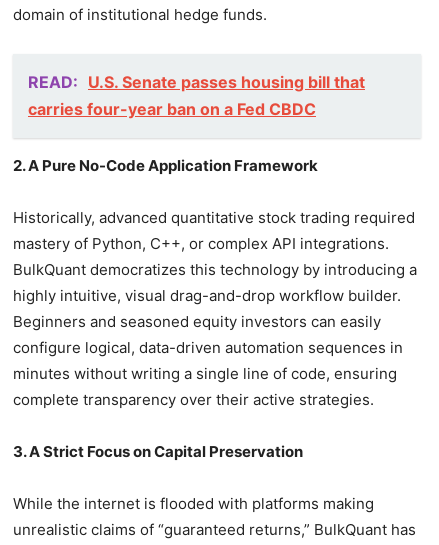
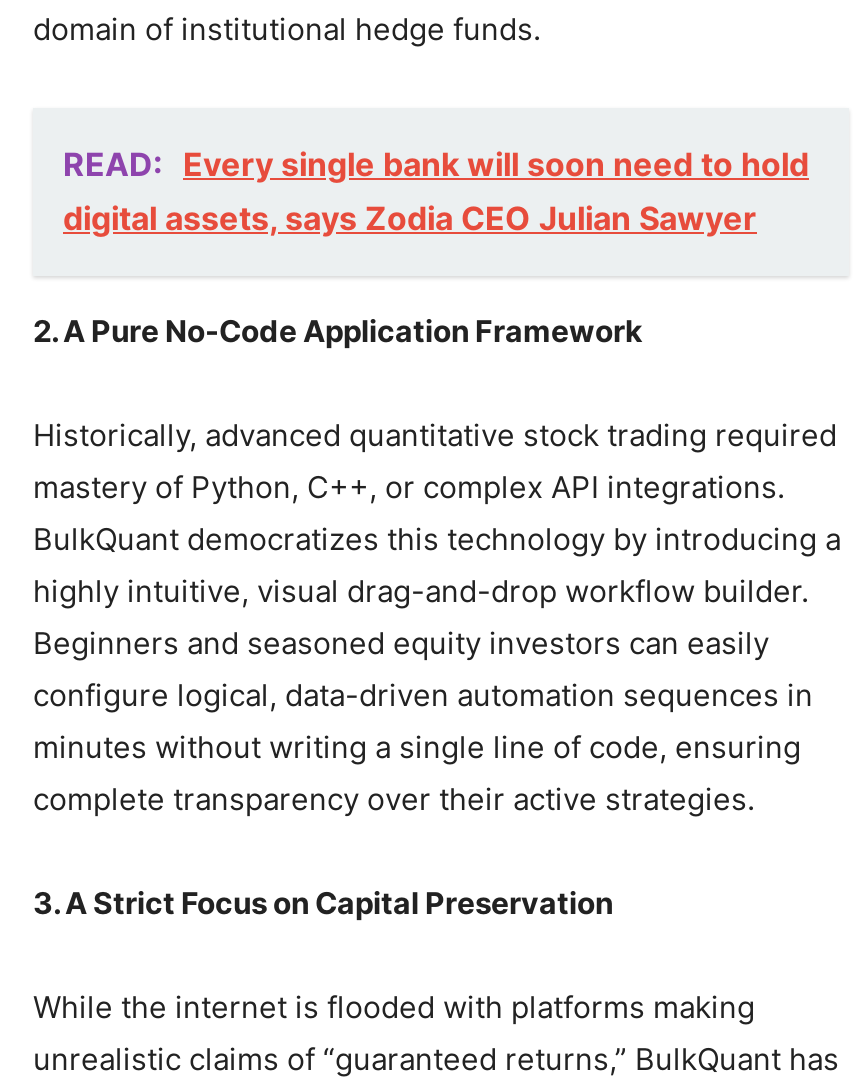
[28,72,365,119] READ: U.S. Senate passes housing bill that | carries four-year ban on a Fed CBDC -> [63,144,809,238] READ: Every single bank will soon need to hold | digital assets, says Zodia CEO Julian Sawyer

